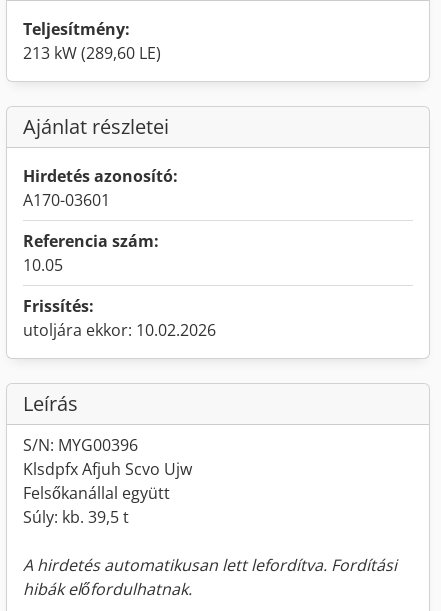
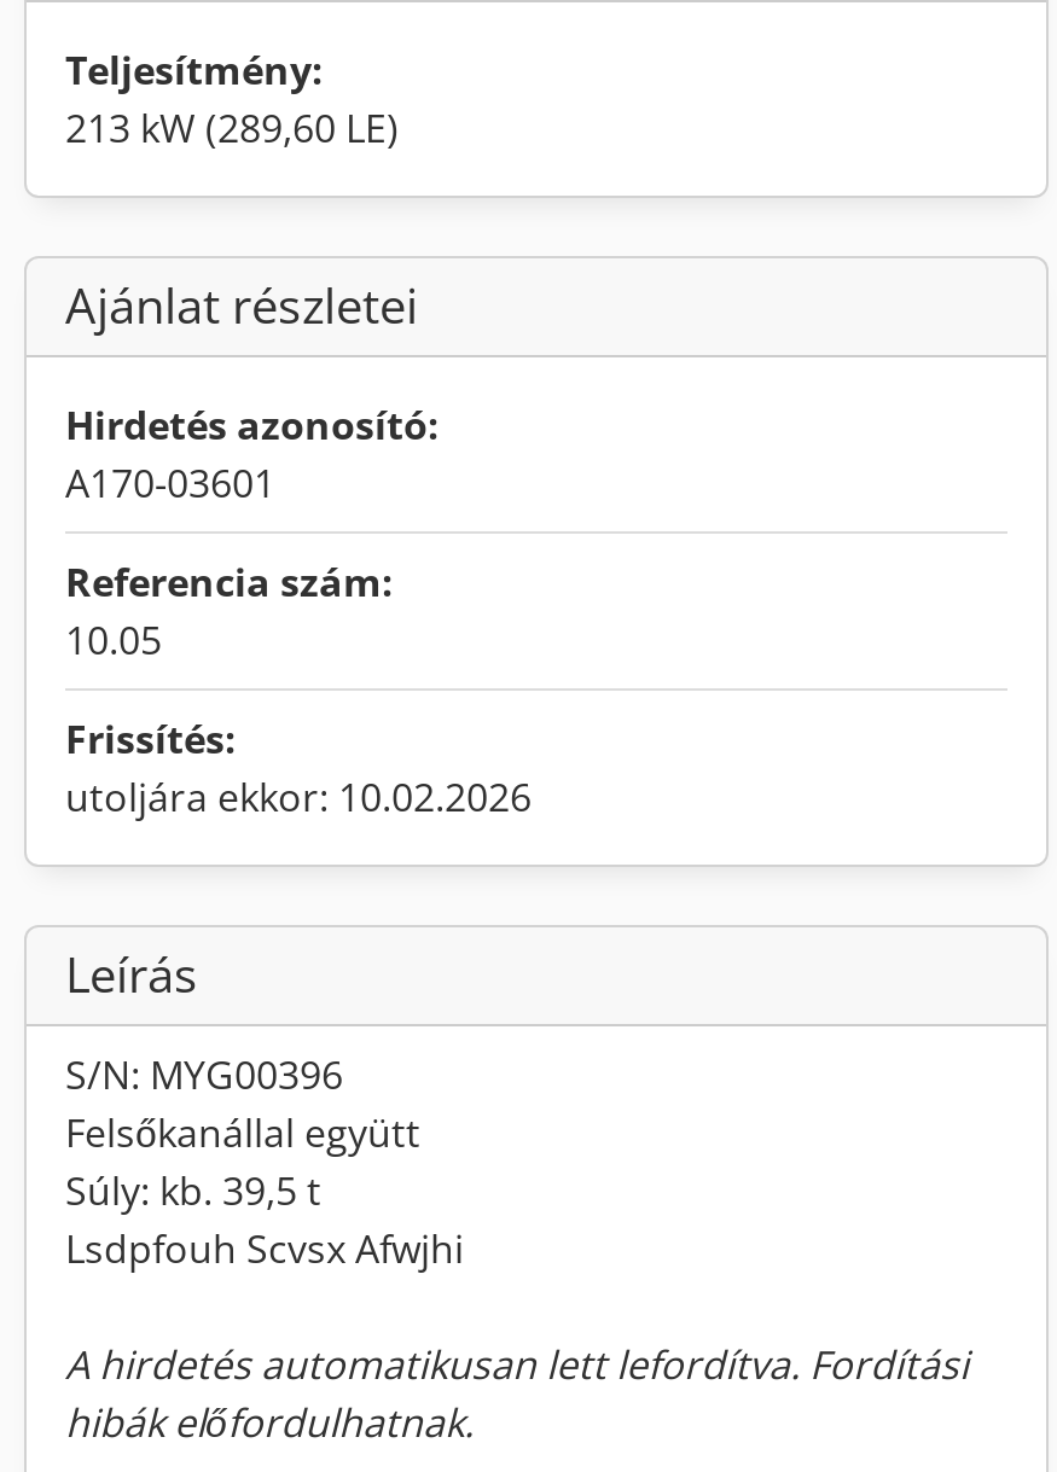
[23,458,192,480] Klsdpfx Afjuh Scvo Ujw -> none
moved [23,482,170,528] -> [65,1106,420,1217]: Felsőkanállal együtt | Súly: kb. 39,5 t
none -> [65,1222,464,1275] Lsdpfouh Scvsx Afwjhi

